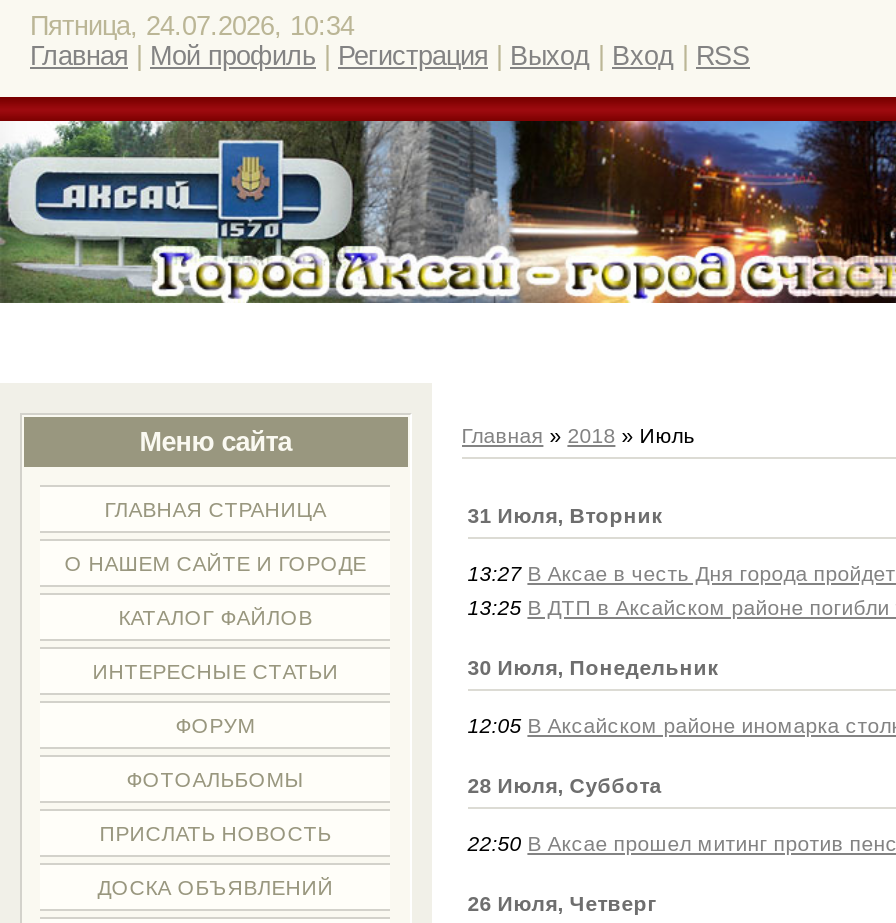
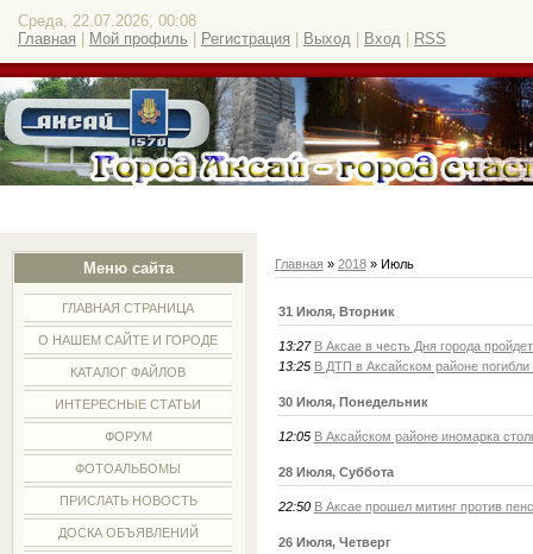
[30,11,354,41] Пятница, 24.07.2026, 10:34 -> [18,12,196,30] Среда, 22.07.2026, 00:08

